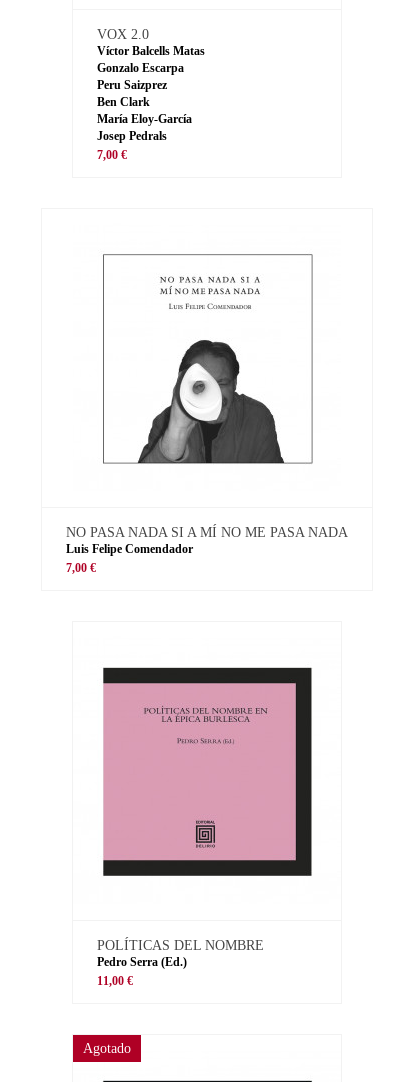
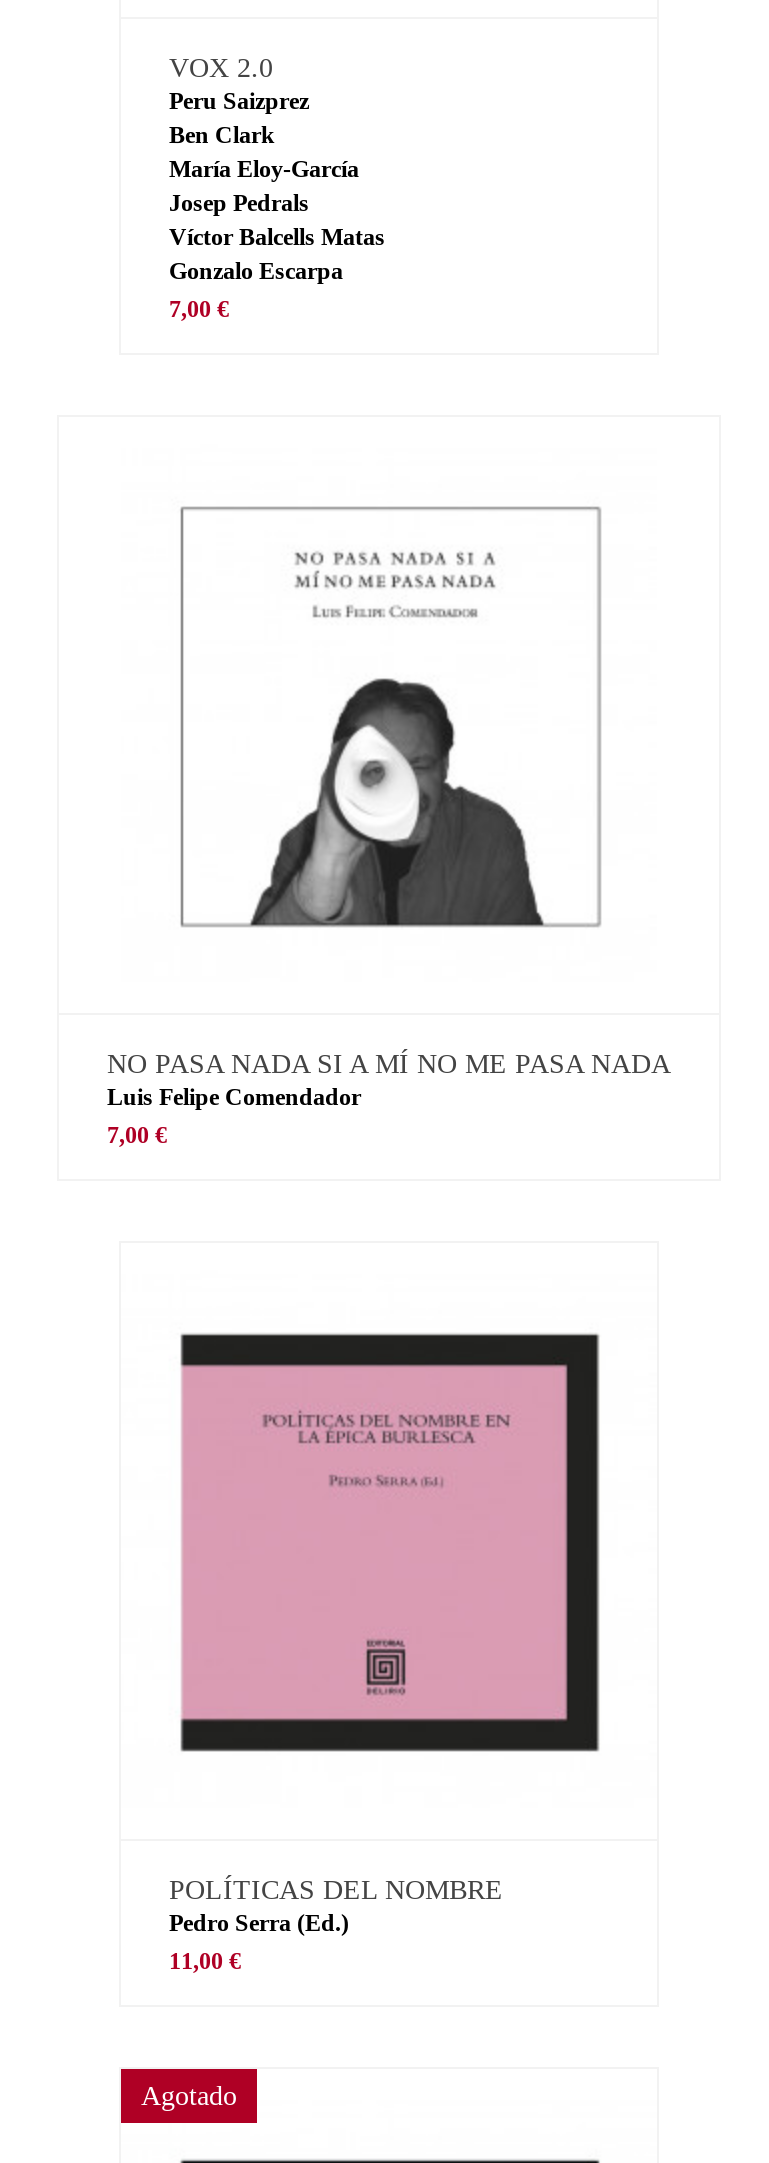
moved [97,44,205,75] -> [169,222,385,284]: Víctor Balcells Matas | Gonzalo Escarpa
moved [97,78,192,143] -> [169,86,359,216]: Peru Saizprez | Ben Clark | María Eloy-García | Josep Pedrals

